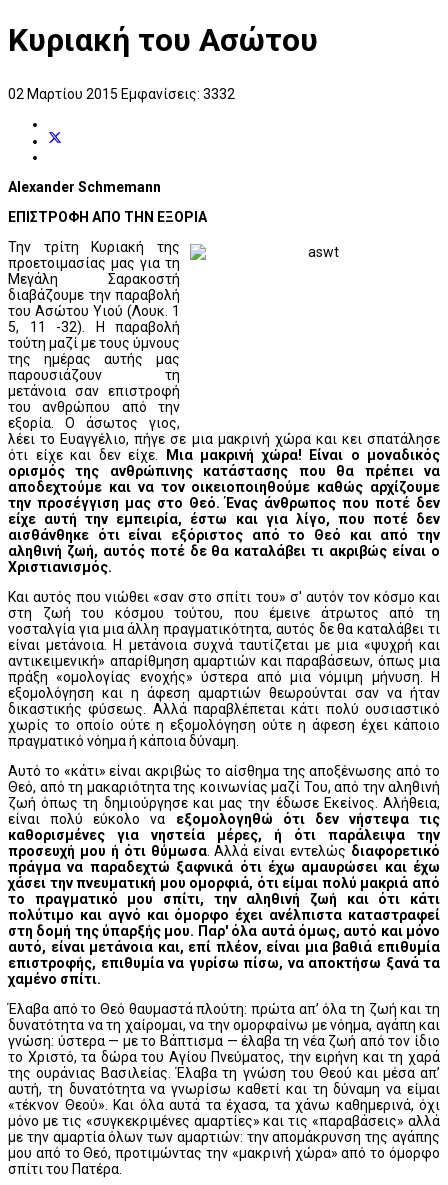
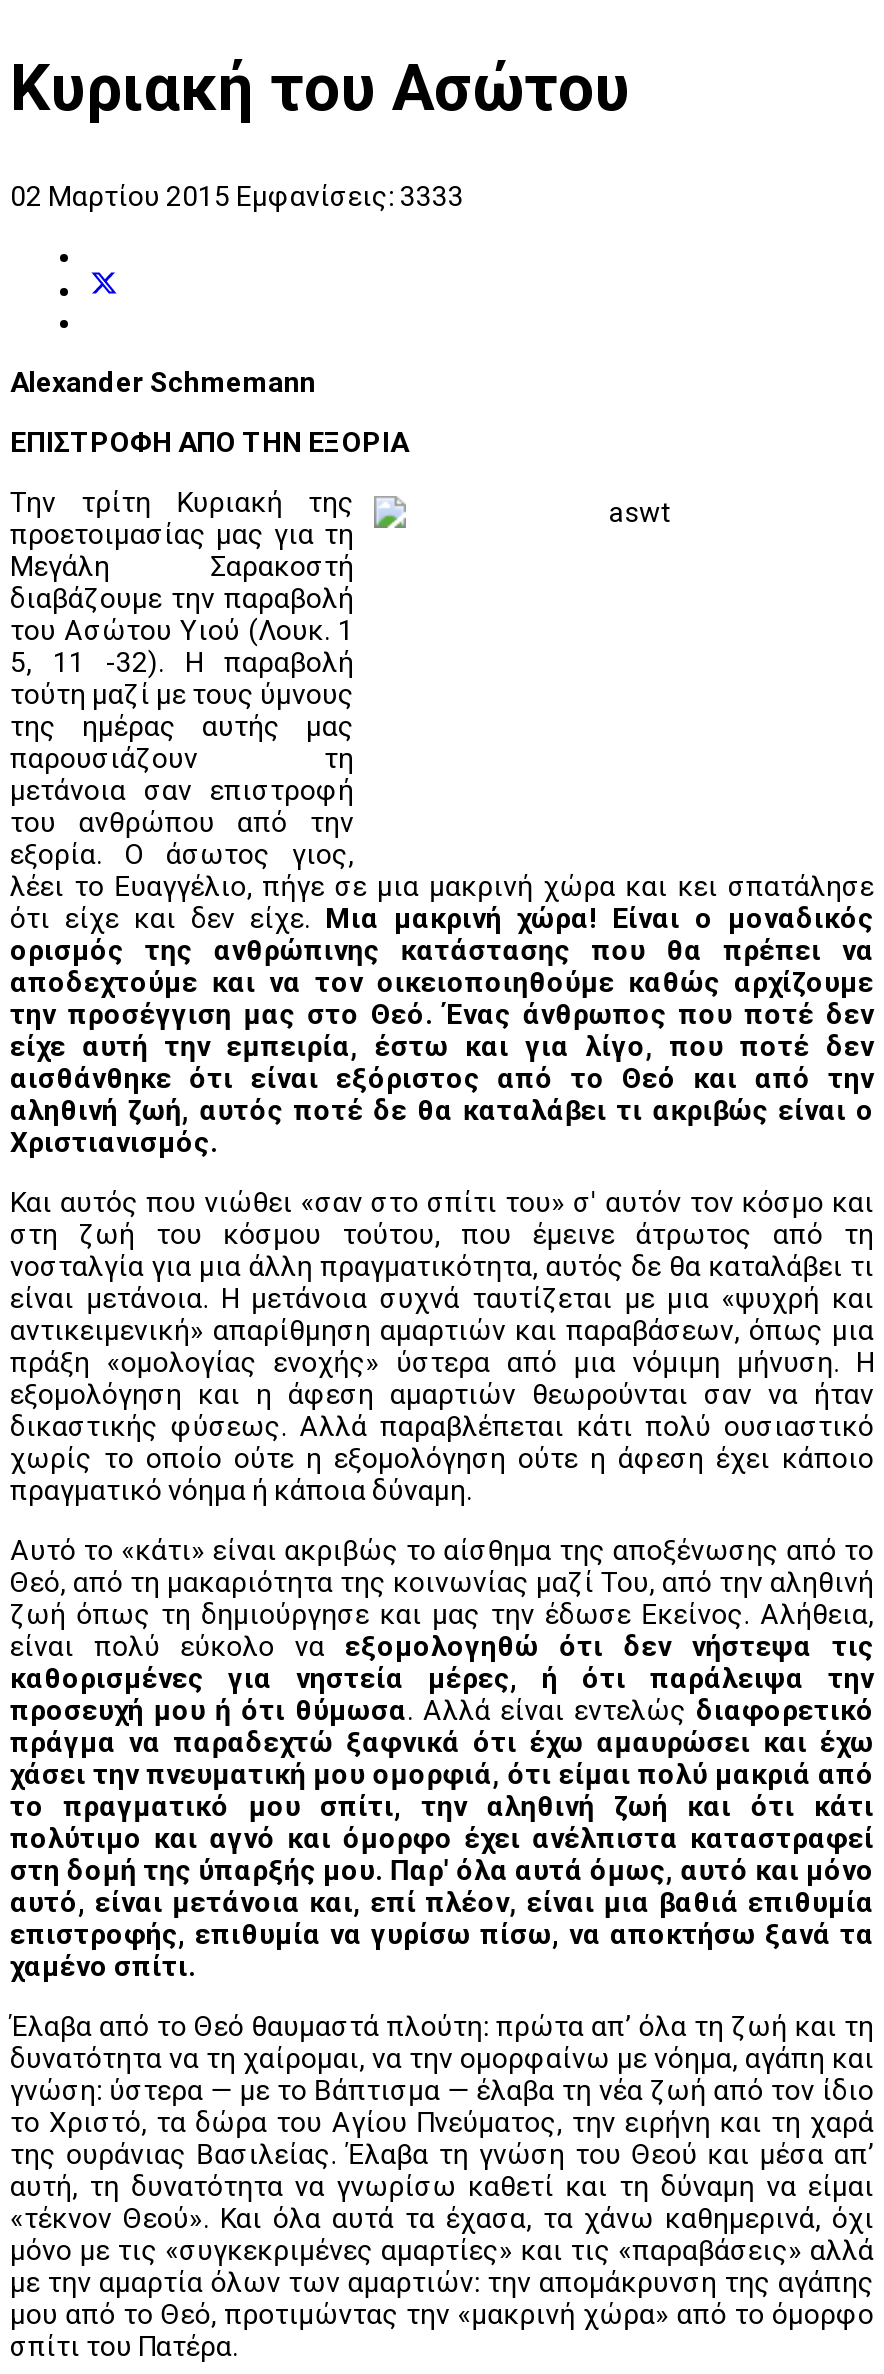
[8,86,235,102] 02 Μαρτίου 2015 Εμφανίσεις: 3332 -> [10,180,464,212] 02 Μαρτίου 2015 Εμφανίσεις: 3333

